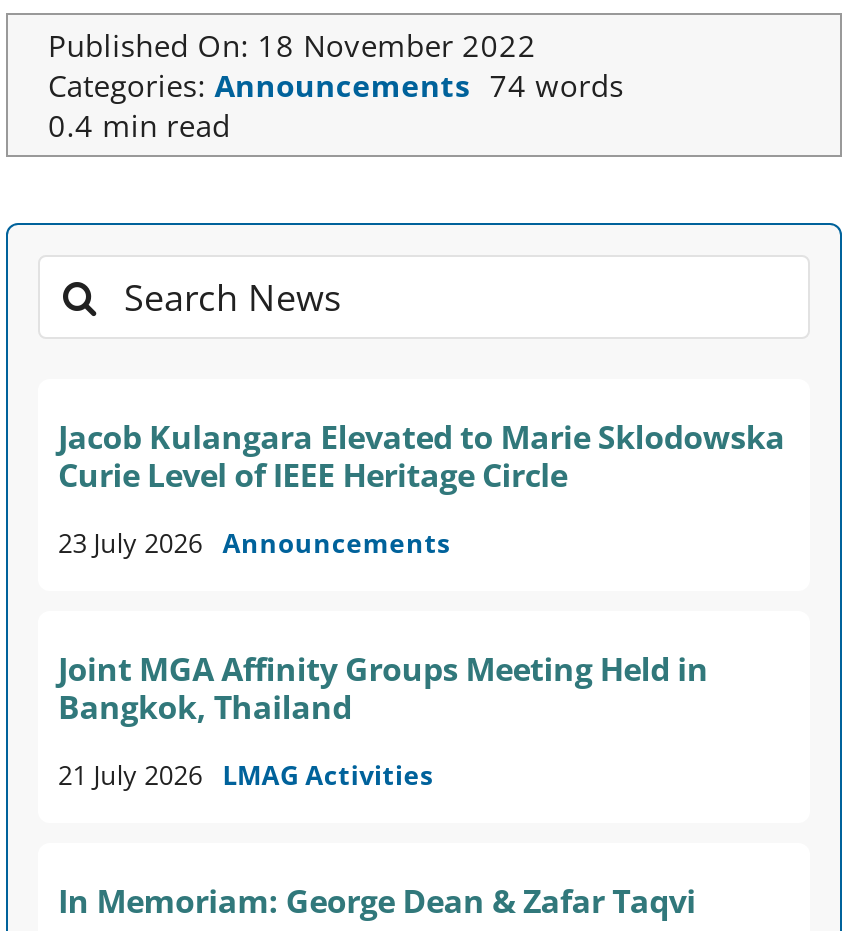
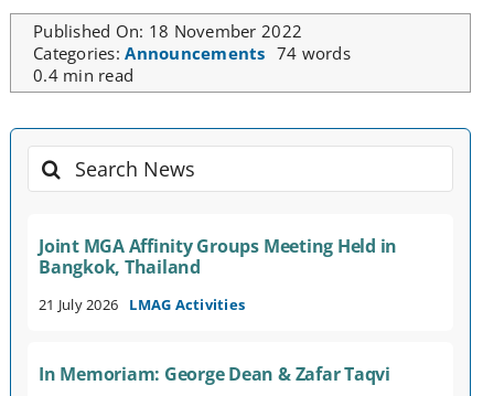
[58,415,785,561] Jacob Kulangara Elevated to Marie Sklodowska | Curie Level of IEEE Heritage Circle | 23 July 2026 Announcements -> none

